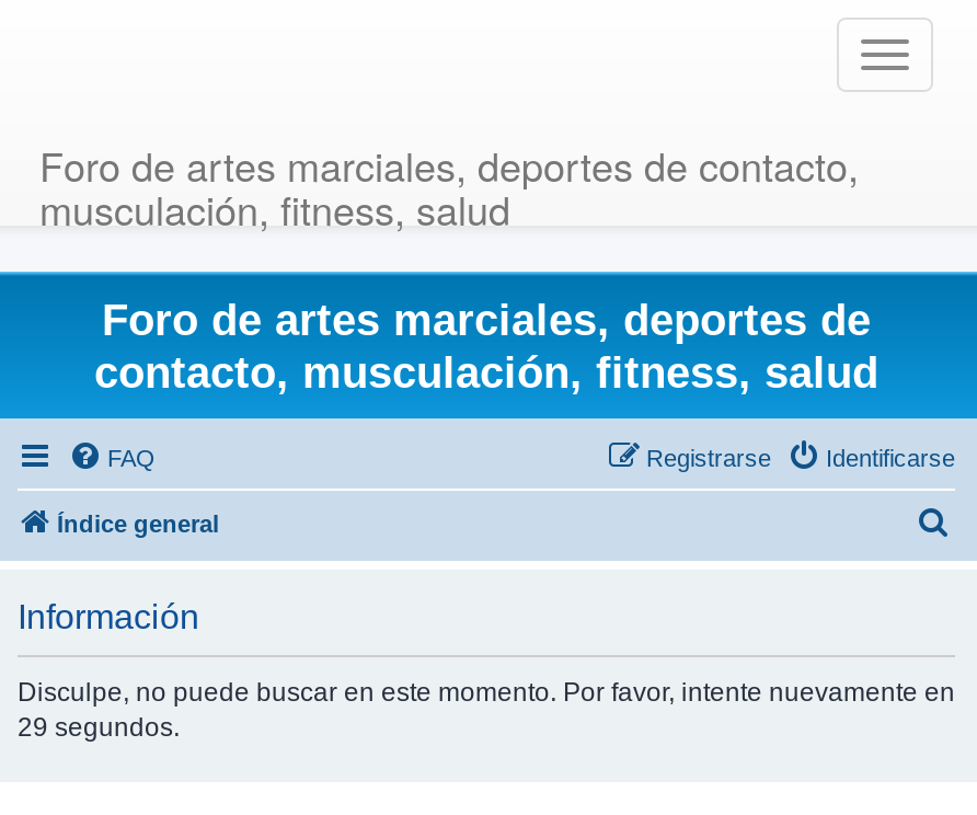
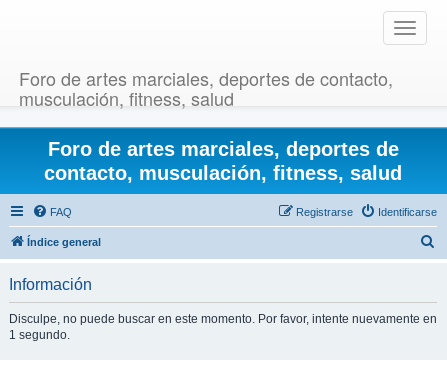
[18,712,180,743] 29 segundos. -> [9,328,70,342] 1 segundo.

